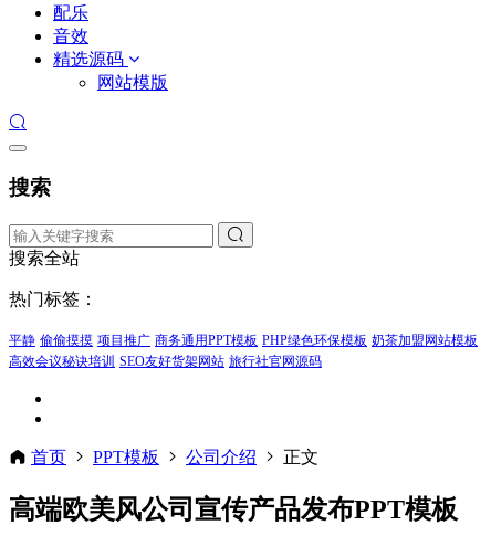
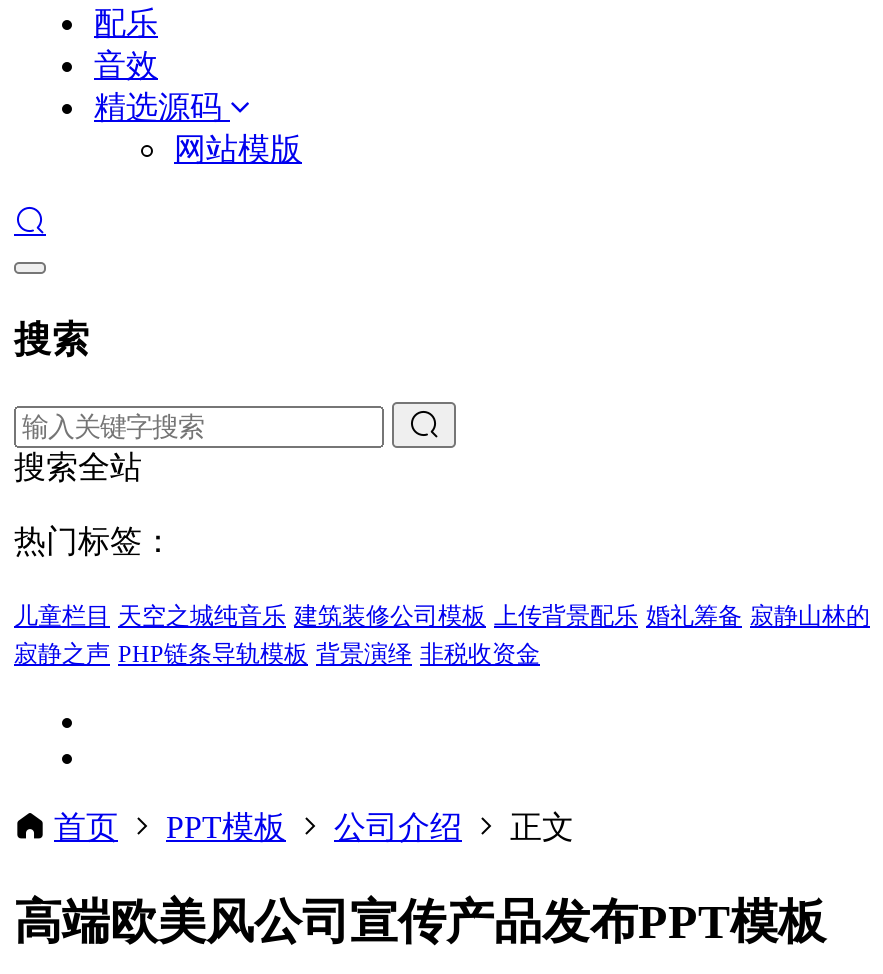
[9,333,478,370] 平静 偷偷摸摸 项目推广 商务通用PPT模板 PHP绿色环保模板 奶茶加盟网站模板 | 高效会议秘诀培训 SEO友好货架网站 旅行社官网源码 -> [14,603,870,669] 儿童栏目 天空之城纯音乐 建筑装修公司模板 上传背景配乐 婚礼筹备 寂静山林的 | 寂静之声 PHP链条导轨模板 背景演绎 非税收资金

